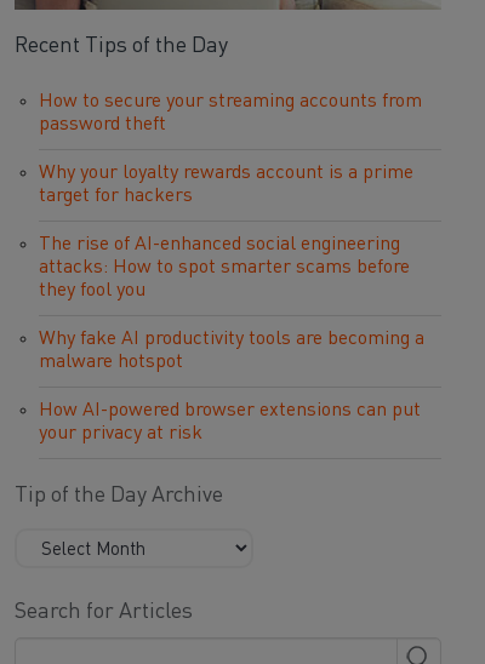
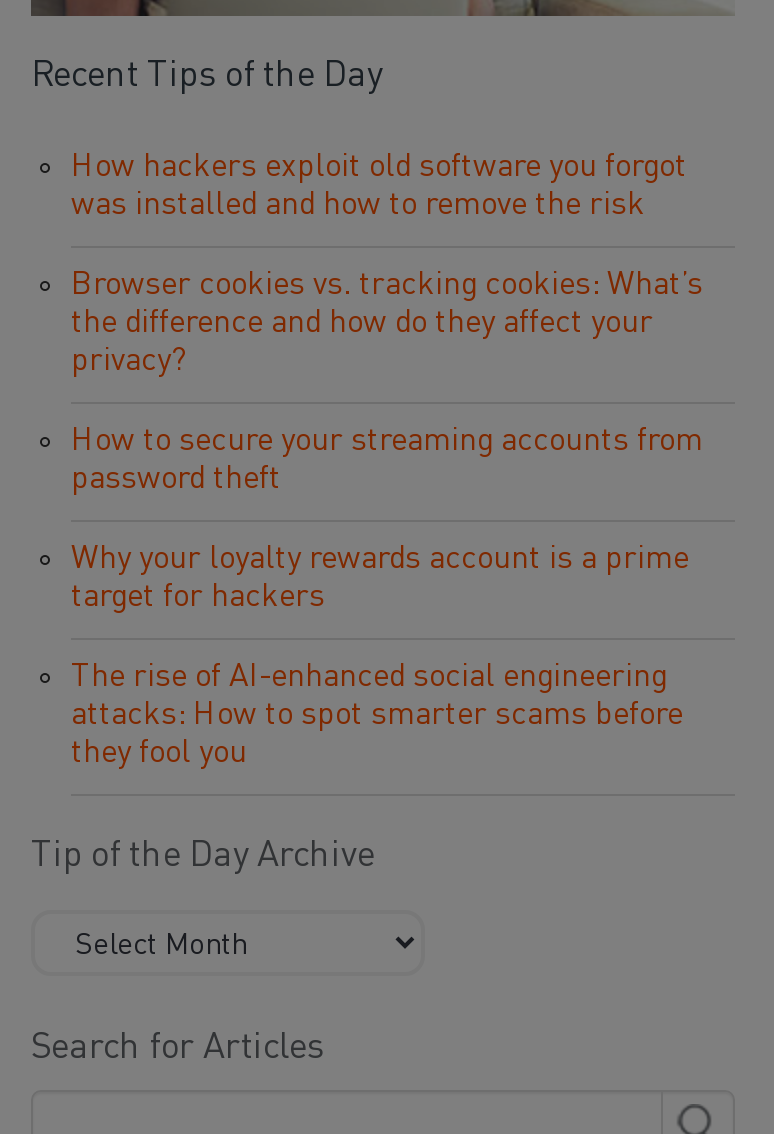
none -> [71,152,703,378] How hackers exploit old software you forgot | was installed and how to remove the risk | Browser cookies vs. tracking cookies: What’s | the difference and how do they affect your | privacy?
moved [39,92,422,300] -> [71,426,703,770]: How to secure your streaming accounts from | password theft | Why your loyalty rewards account is a prime | target for hackers | The rise of AI-enhanced social engineering | attacks: How to spot smarter scams before | they fool you
[39,330,424,443] Why fake AI productivity tools are becoming a | malware hotspot | How AI-powered browser extensions can put | your privacy at risk -> none

